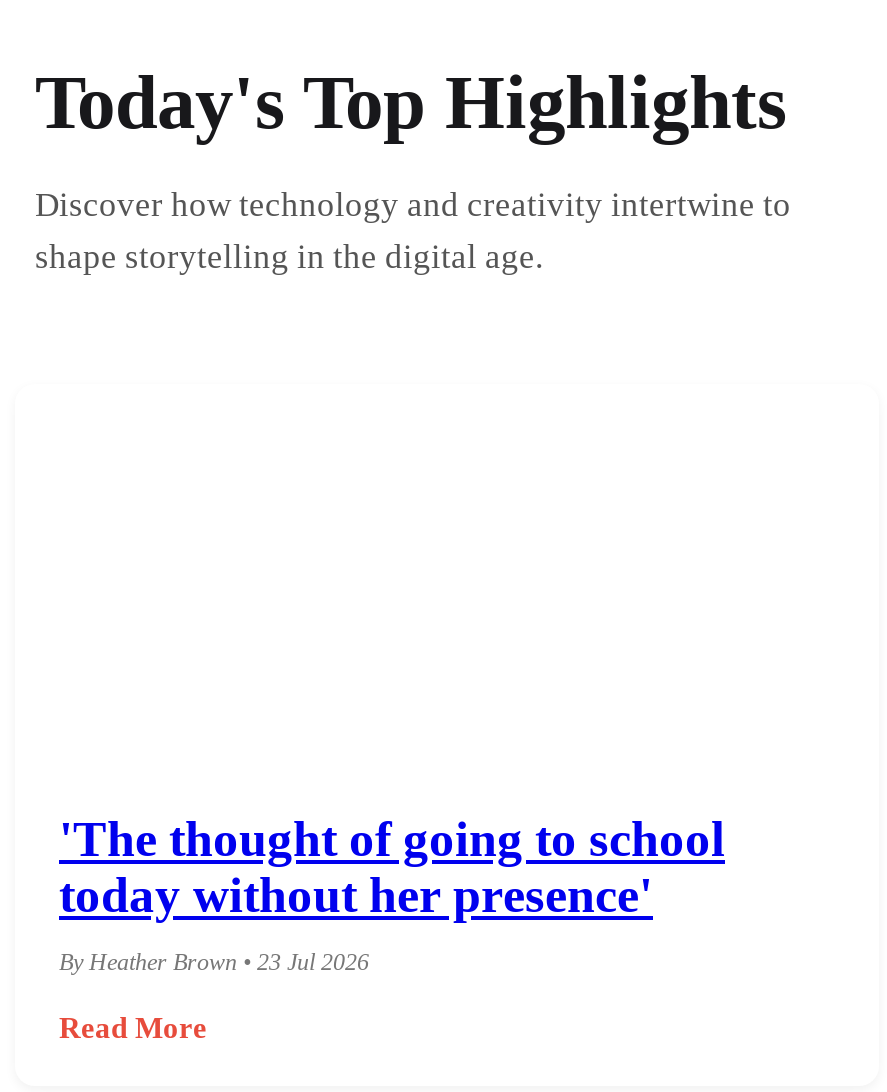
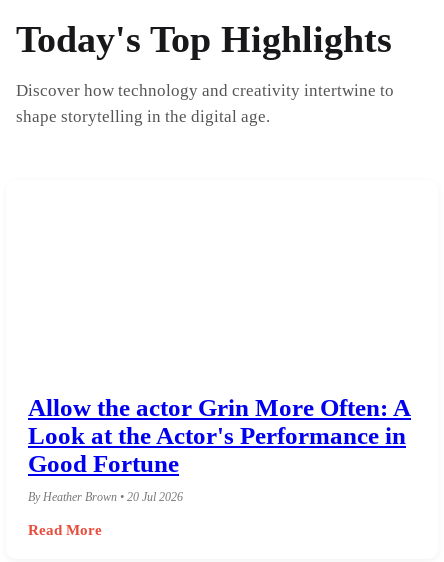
[59,813,725,923] 'The thought of going to school | today without her presence' -> [28,394,411,477] Allow the actor Grin More Often: A | Look at the Actor's Performance in | Good Fortune
[59,949,369,977] By Heather Brown • 23 Jul 2026 -> [28,490,183,504] By Heather Brown • 20 Jul 2026

